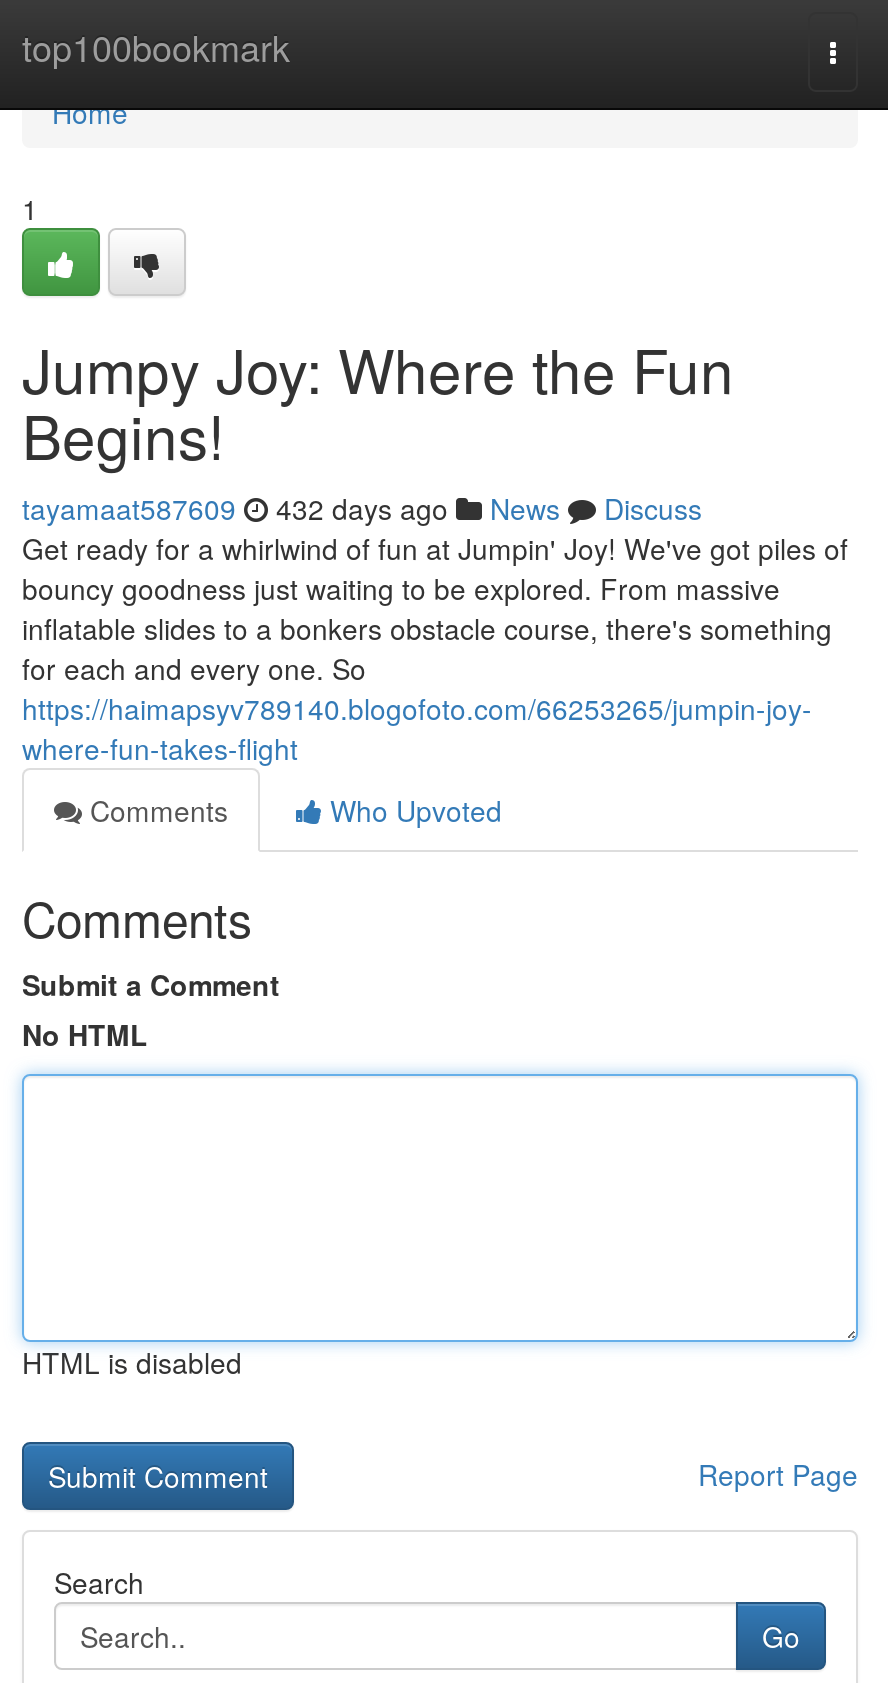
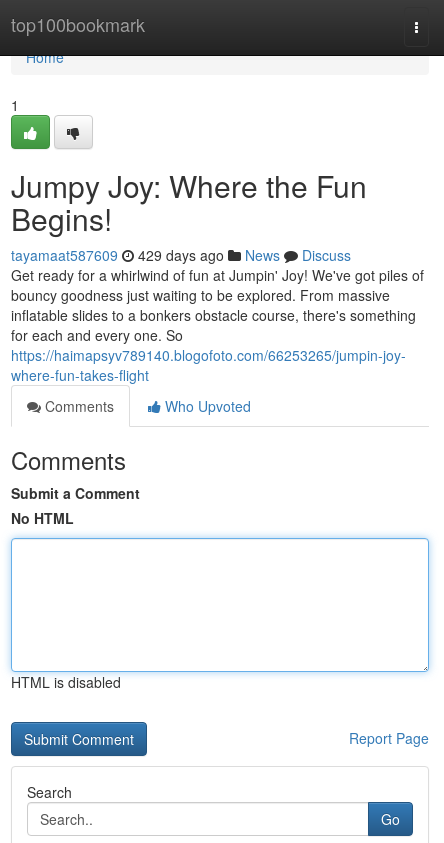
[22,488,702,528] tayamaat587609 432 days ago News Discuss -> [11,245,351,265] tayamaat587609 429 days ago News Discuss

